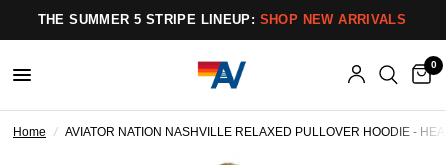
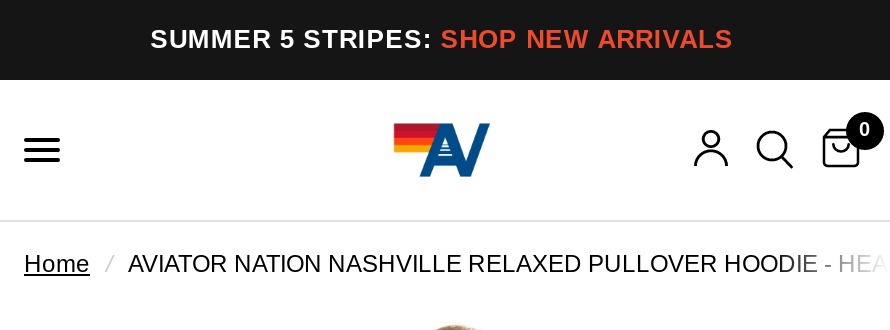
[38,12,406,27] THE SUMMER 5 STRIPE LINEUP: SHOP NEW ARRIVALS -> [150,24,734,54] SUMMER 5 STRIPES: SHOP NEW ARRIVALS

